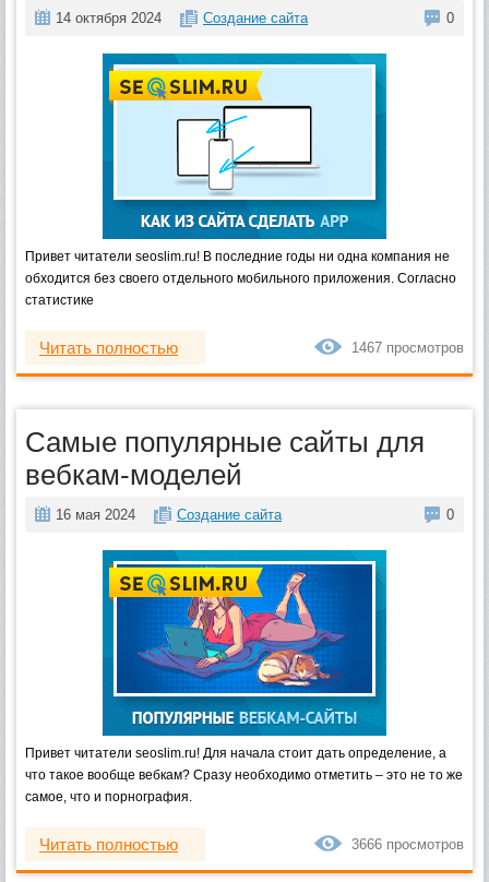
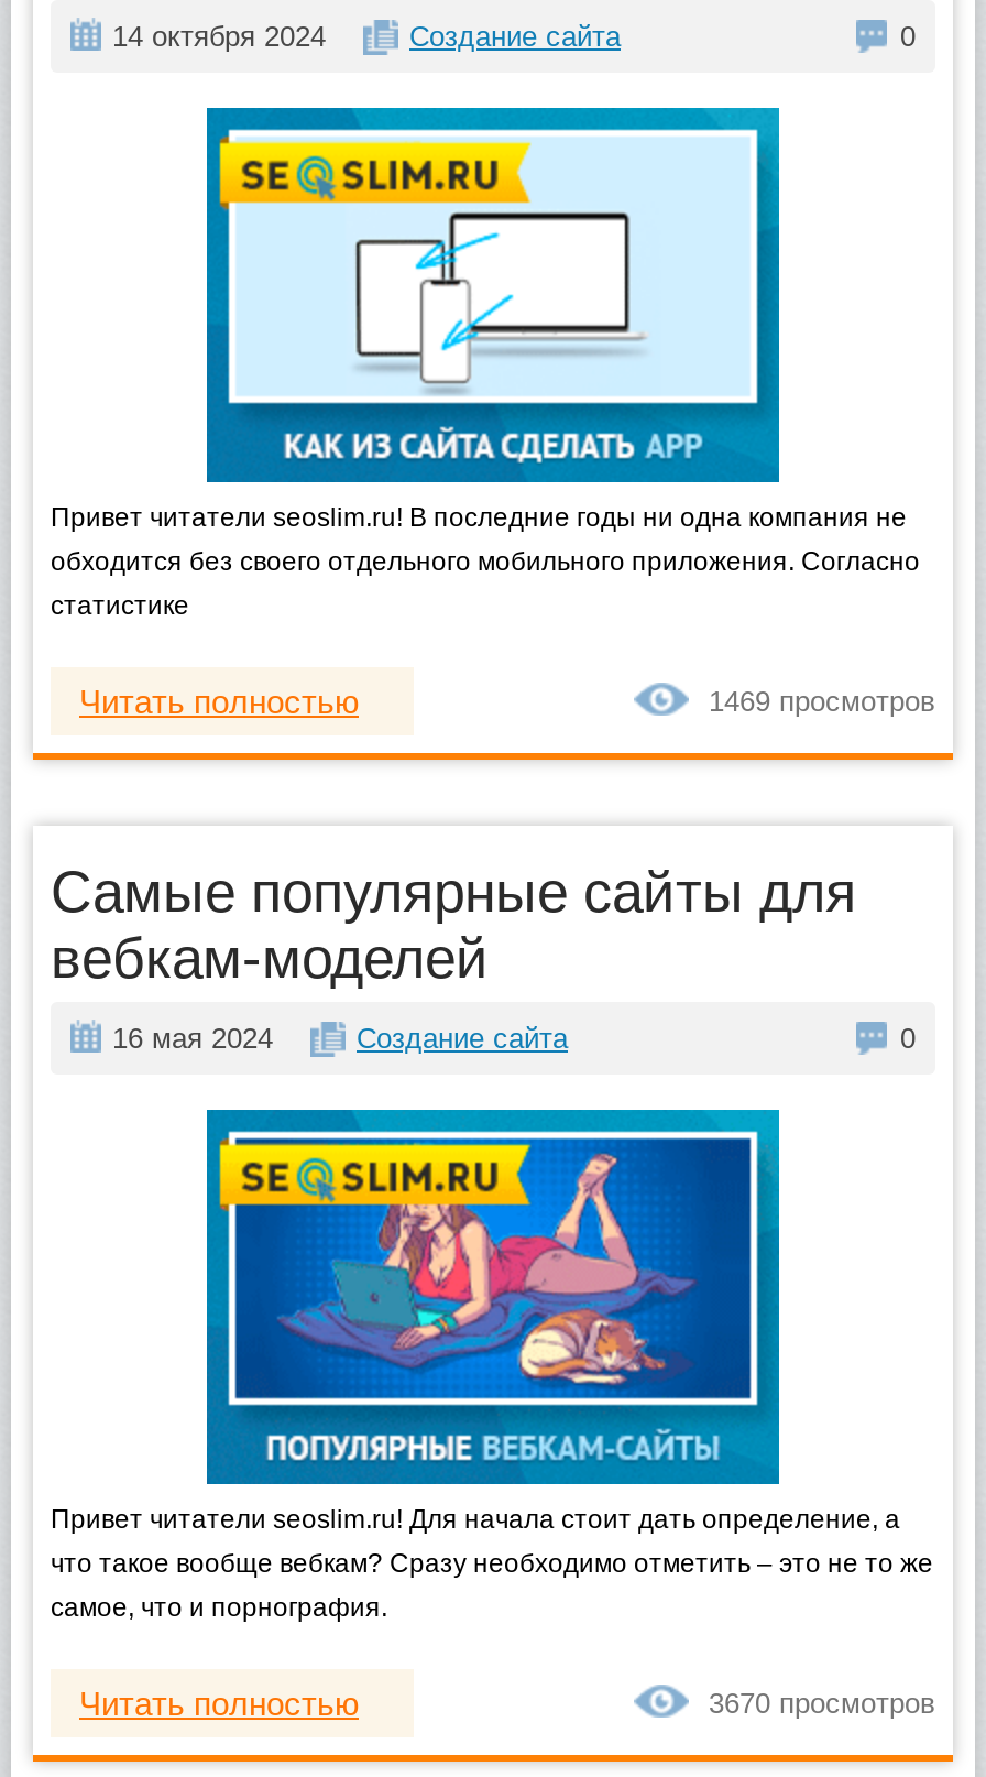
[351,339,464,356] 1467 просмотров -> [709,685,935,718] 1469 просмотров
[351,836,464,853] 3666 просмотров -> [709,1687,935,1720] 3670 просмотров

